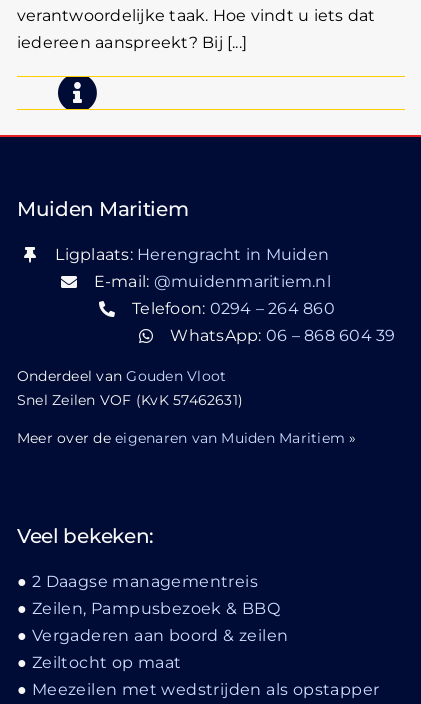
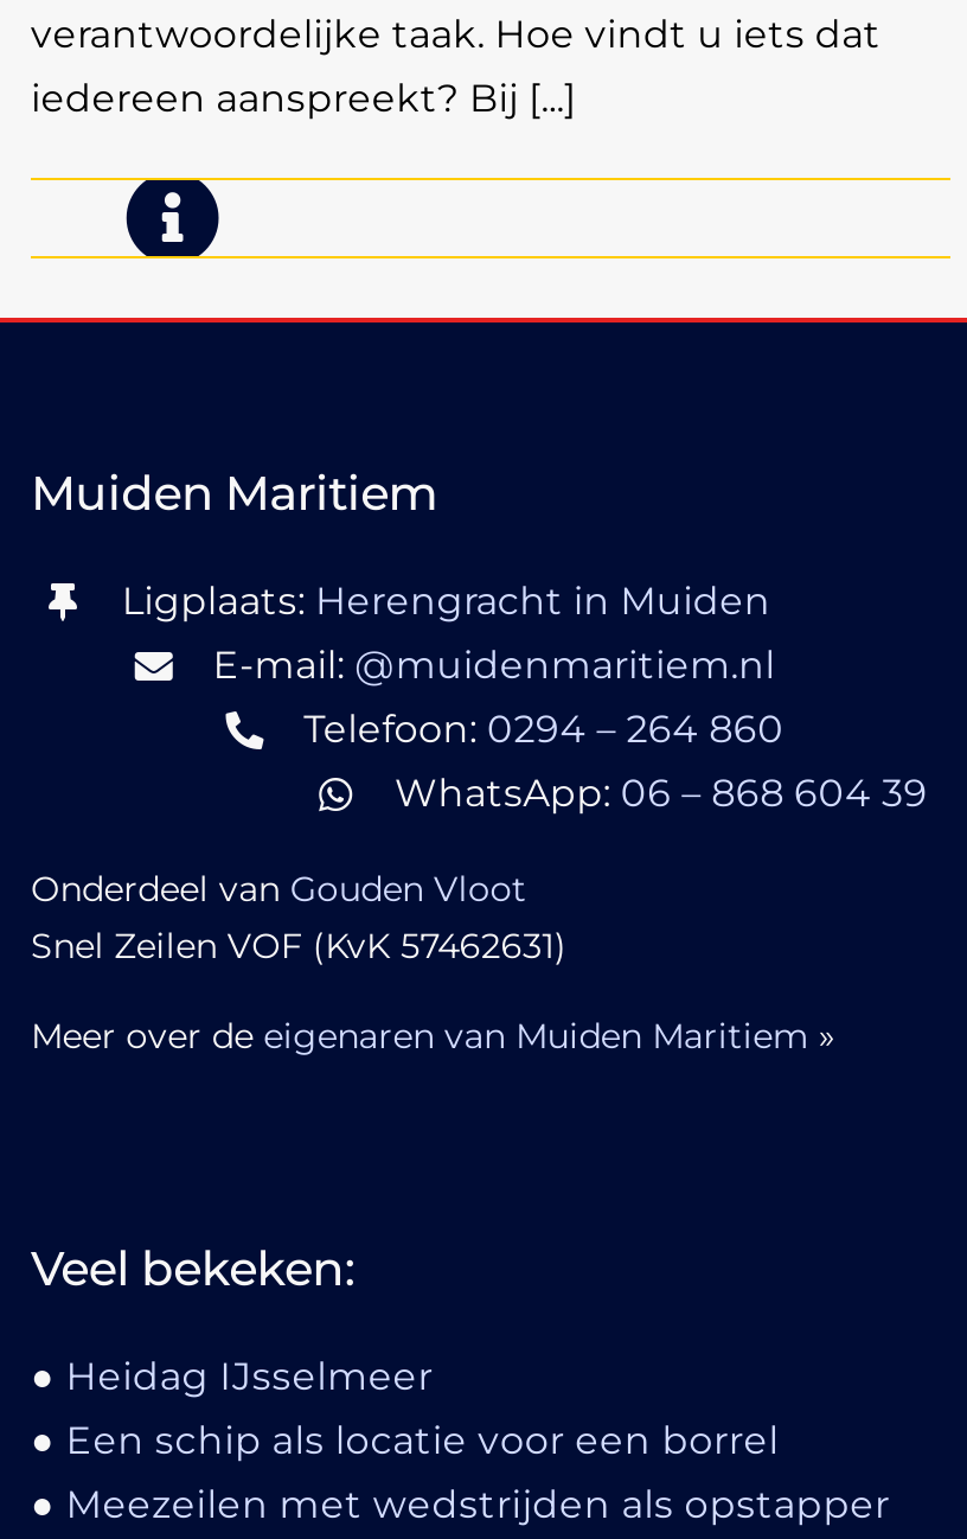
[32,572,288,672] 2 Daagse managementreis | Zeilen, Pampusbezoek & BBQ | Vergaderen aan boord & zeilen | Zeiltocht op maat -> [66,1355,779,1464] Heidag IJsselmeer | Een schip als locatie voor een borrel

